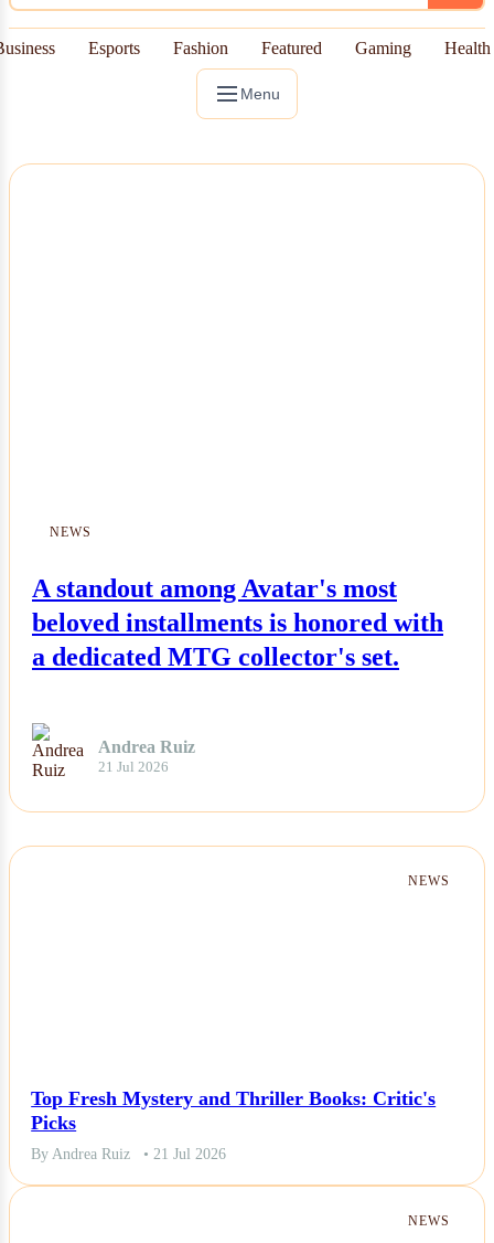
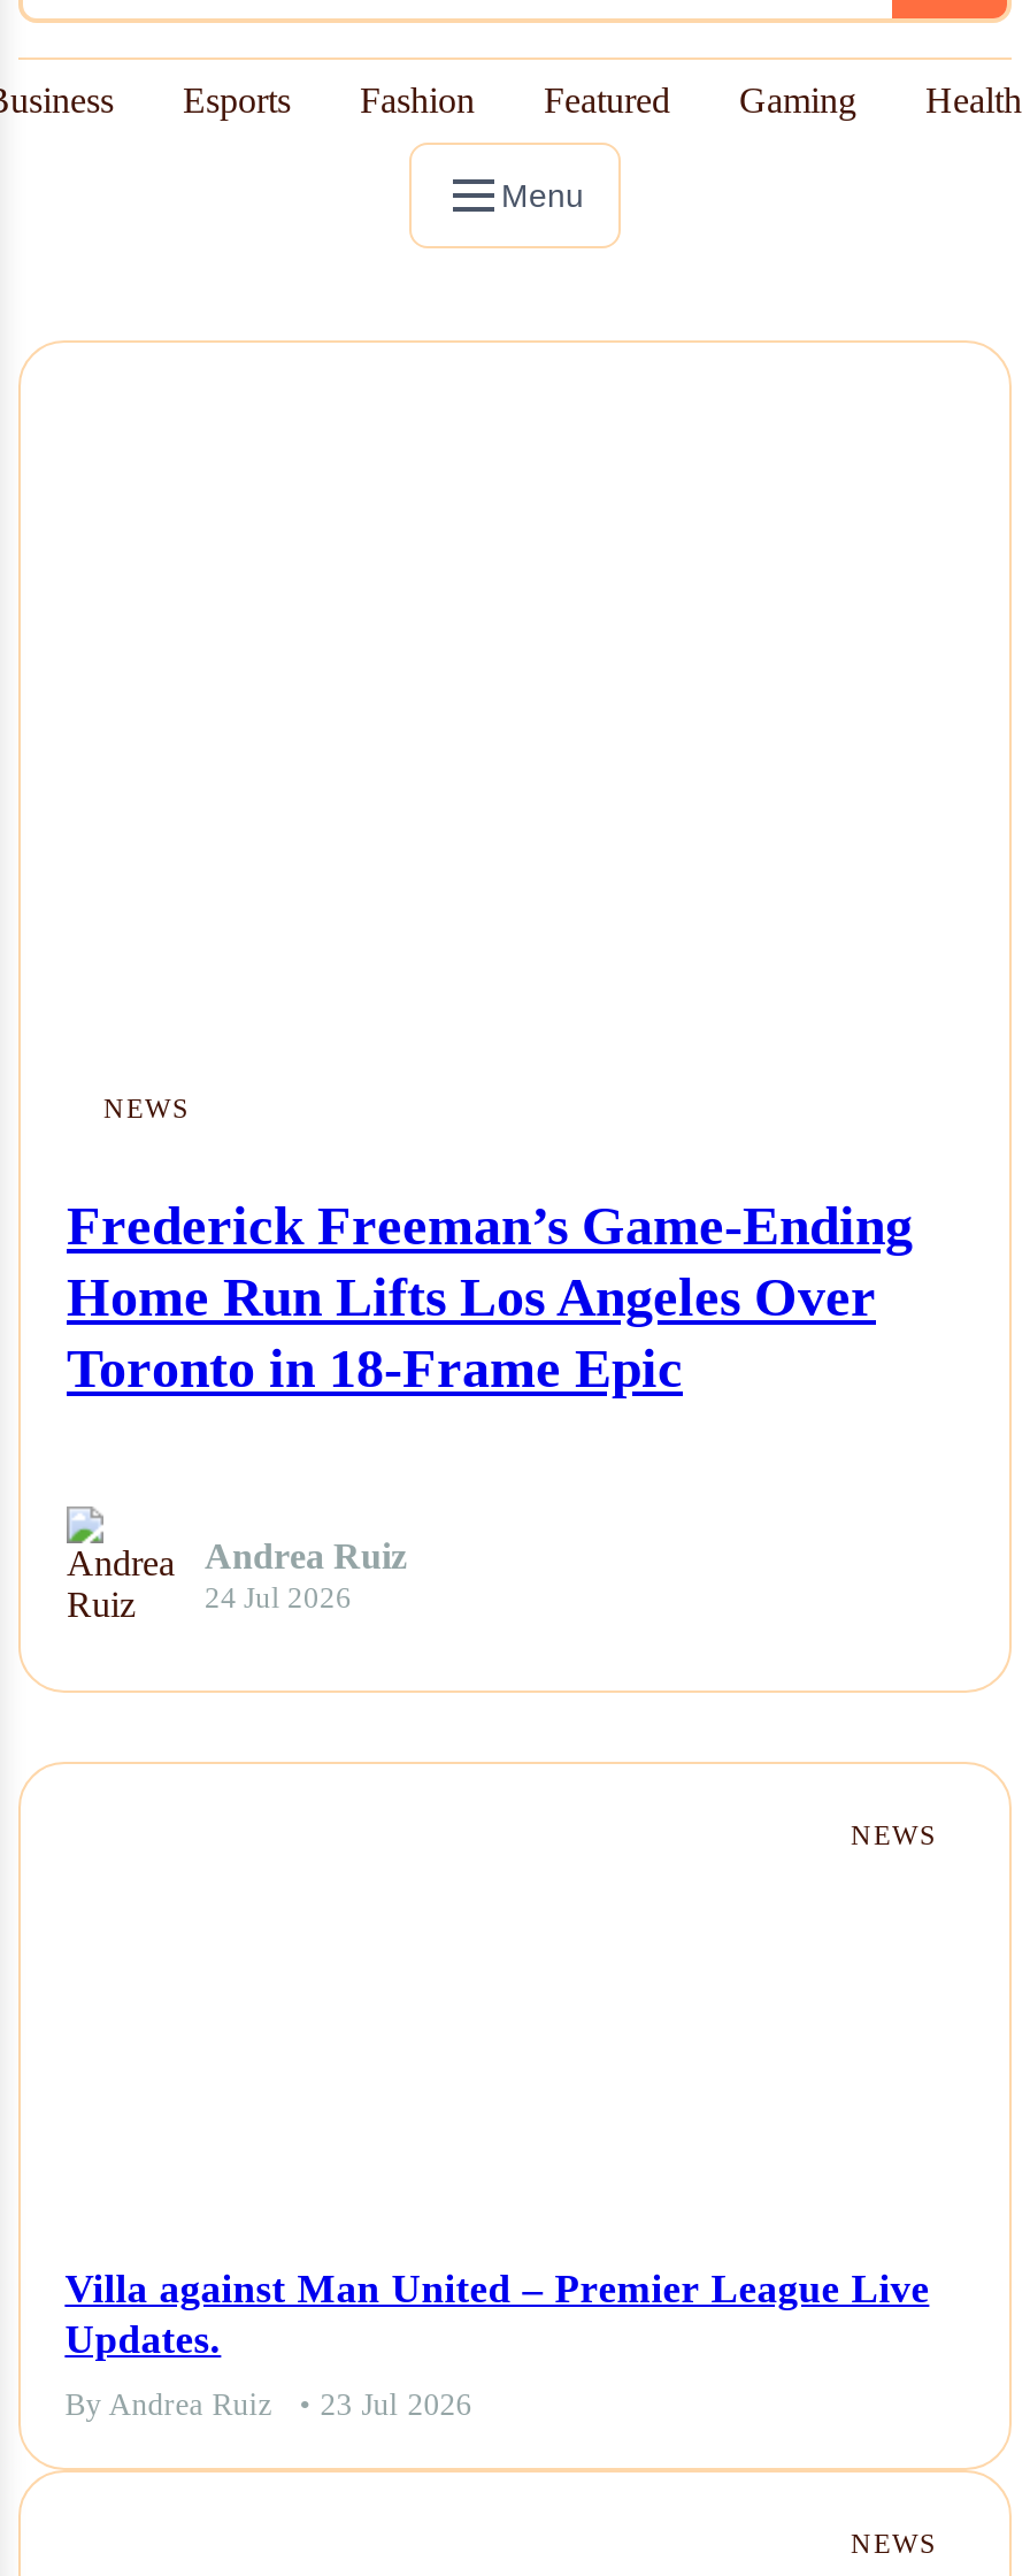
[32,574,443,671] A standout among Avatar's most | beloved installments is honored with | a dedicated MTG collector's set. -> [67,1196,913,1398] Frederick Freeman’s Game-Ending | Home Run Lifts Los Angeles Over | Toronto in 18-Frame Epic
[98,759,169,774] 21 Jul 2026 -> [205,1581,352,1613] 24 Jul 2026
[31,1087,436,1133] Top Fresh Mystery and Thriller Books: Critic's | Picks -> [65,2265,929,2362] Villa against Man United – Premier League Live | Updates.
[31,1146,226,1162] By Andrea Ruiz • 21 Jul 2026 -> [65,2387,472,2421] By Andrea Ruiz • 23 Jul 2026

